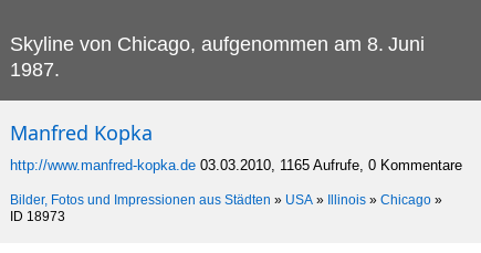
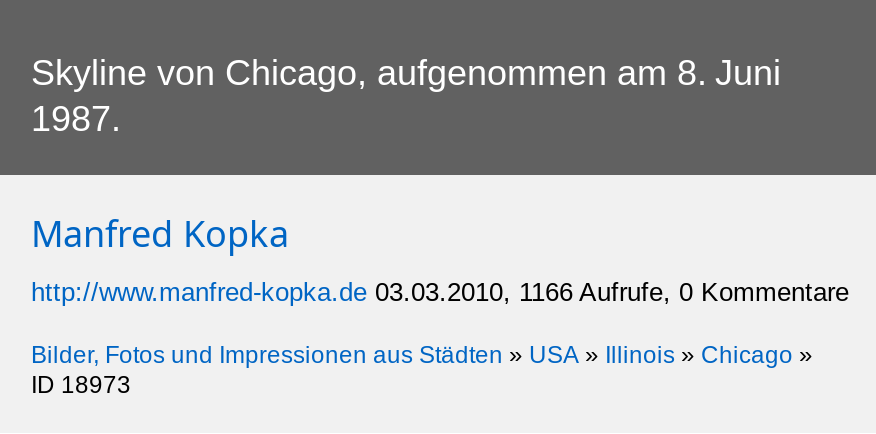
[10,157,462,174] http://www.manfred-kopka.de 03.03.2010, 1165 Aufrufe, 0 Kommentare -> [31,278,849,308] http://www.manfred-kopka.de 03.03.2010, 1166 Aufrufe, 0 Kommentare

